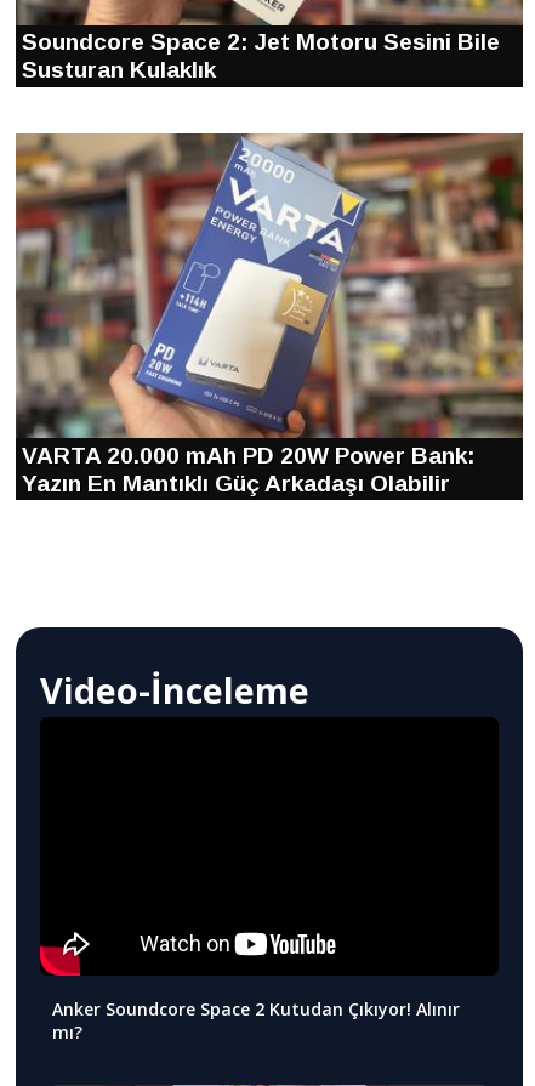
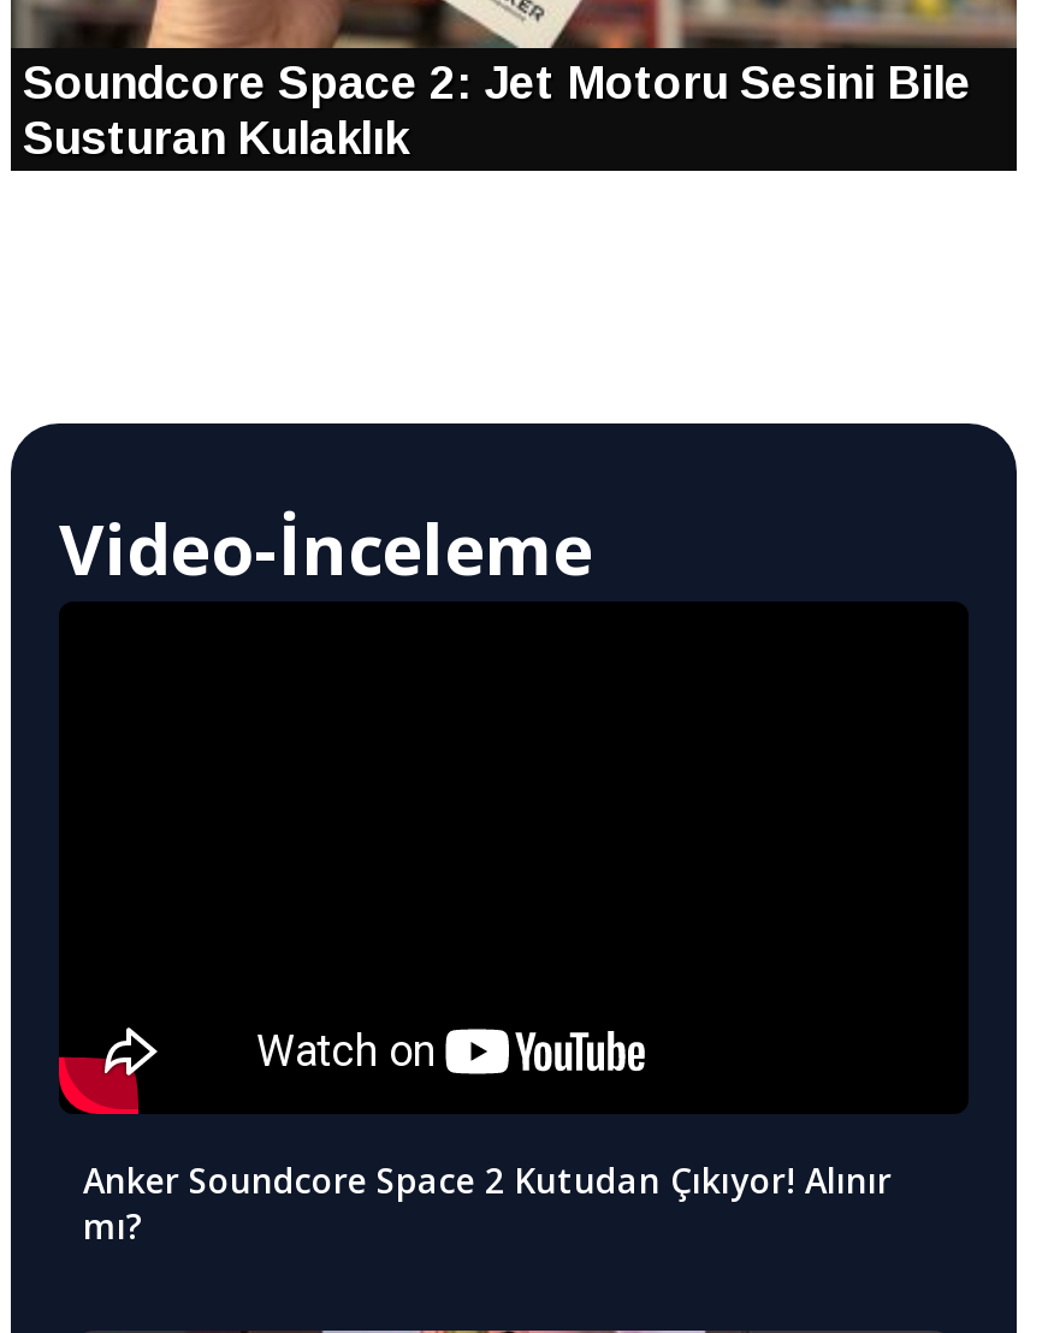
[15,132,523,496] [image] | VARTA 20.000 mAh PD 20W Power Bank: | Yazın En Mantıklı Güç Arkadaşı Olabilir -> none

